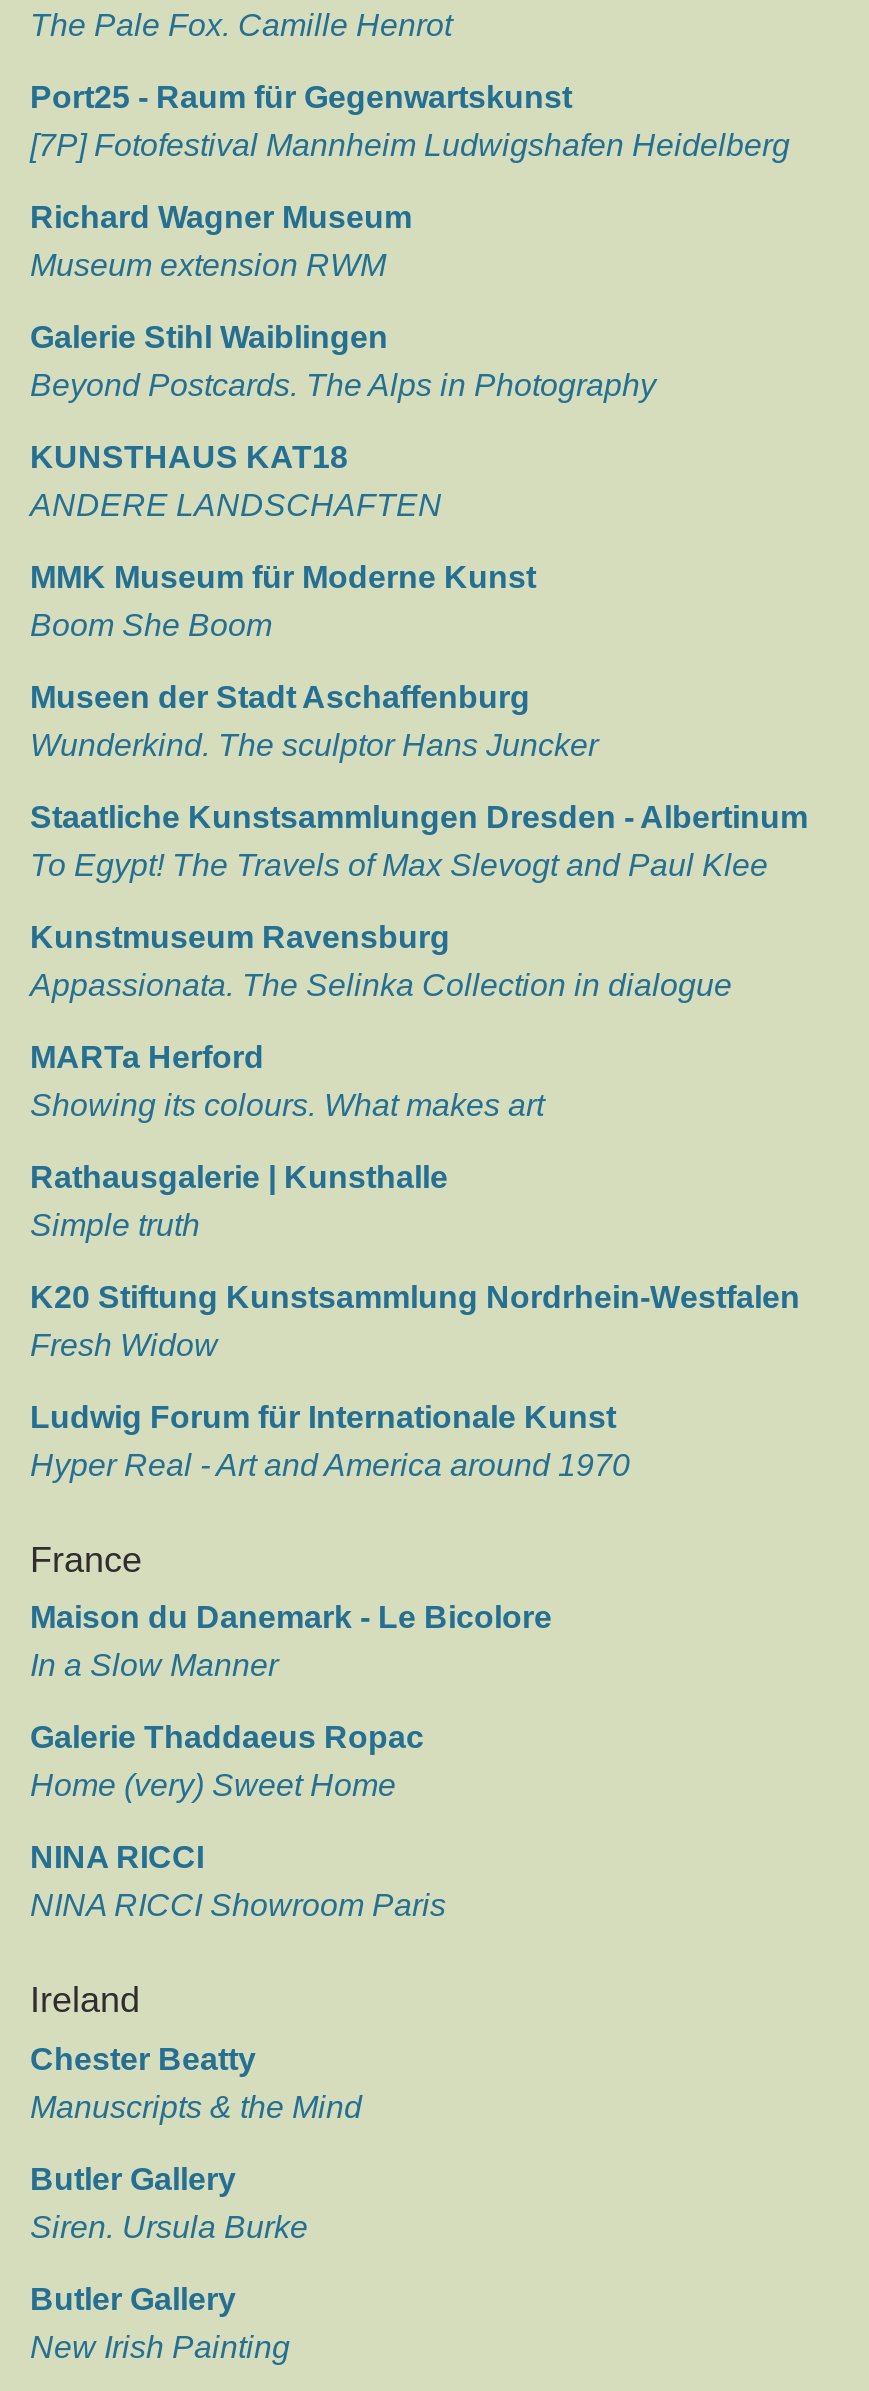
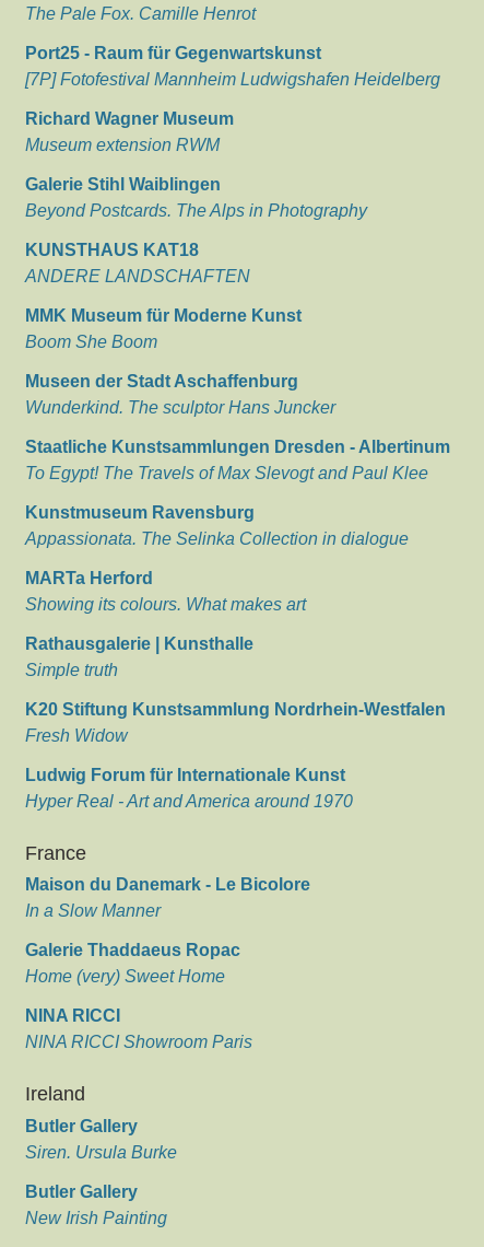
[30,2042,362,2124] Chester Beatty | Manuscripts & the Mind -> none

